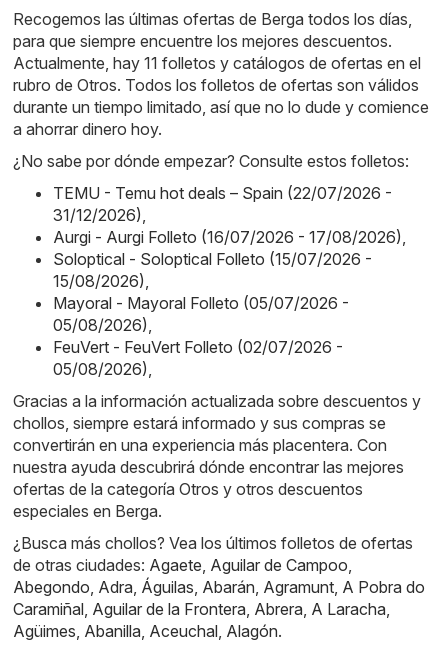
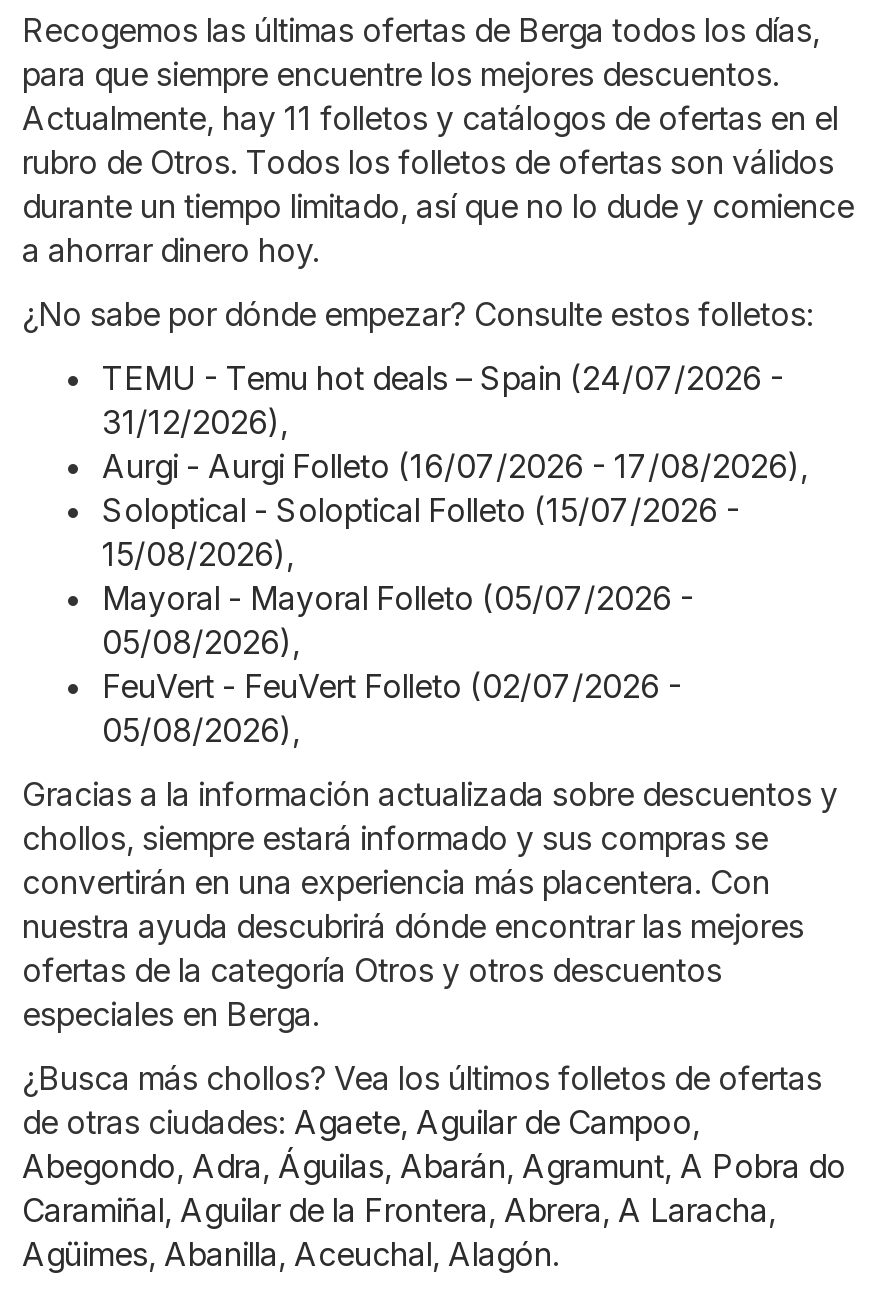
[53,183,392,203] TEMU - Temu hot deals – Spain (22/07/2026 - -> [102,358,784,398] TEMU - Temu hot deals – Spain (24/07/2026 -

